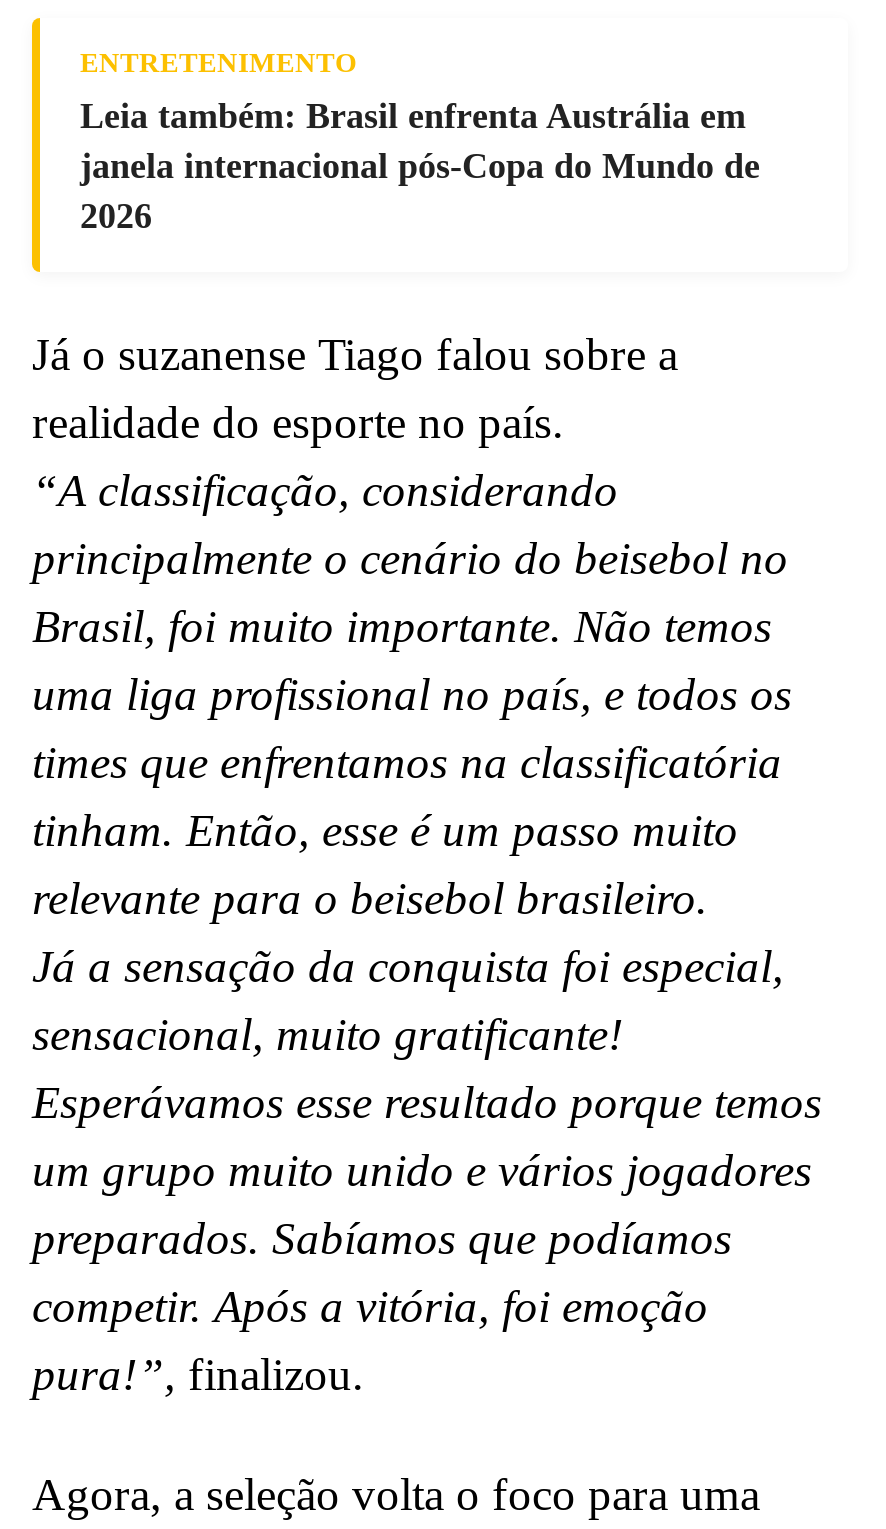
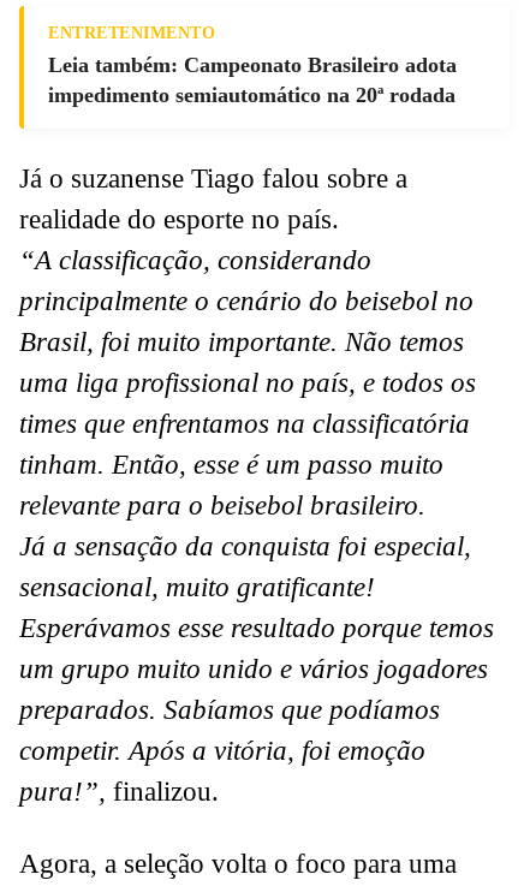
[80,97,760,237] Leia também: Brasil enfrenta Austrália em | janela internacional pós-Copa do Mundo de | 2026 -> [48,53,457,107] Leia também: Campeonato Brasileiro adota | impedimento semiautomático na 20ª rodada

